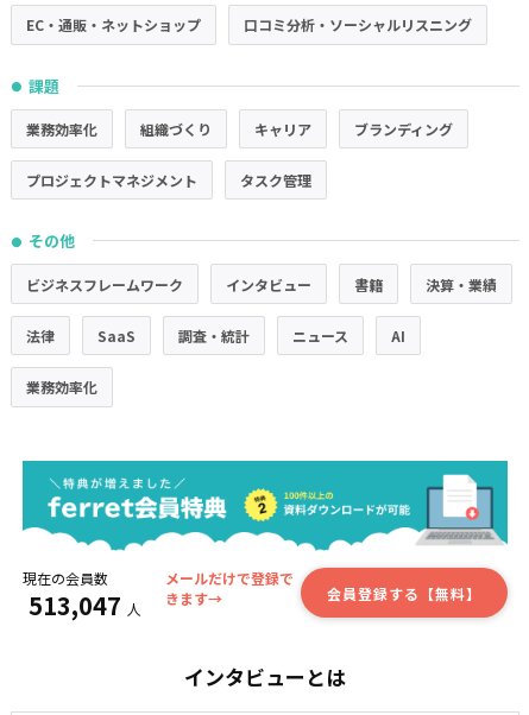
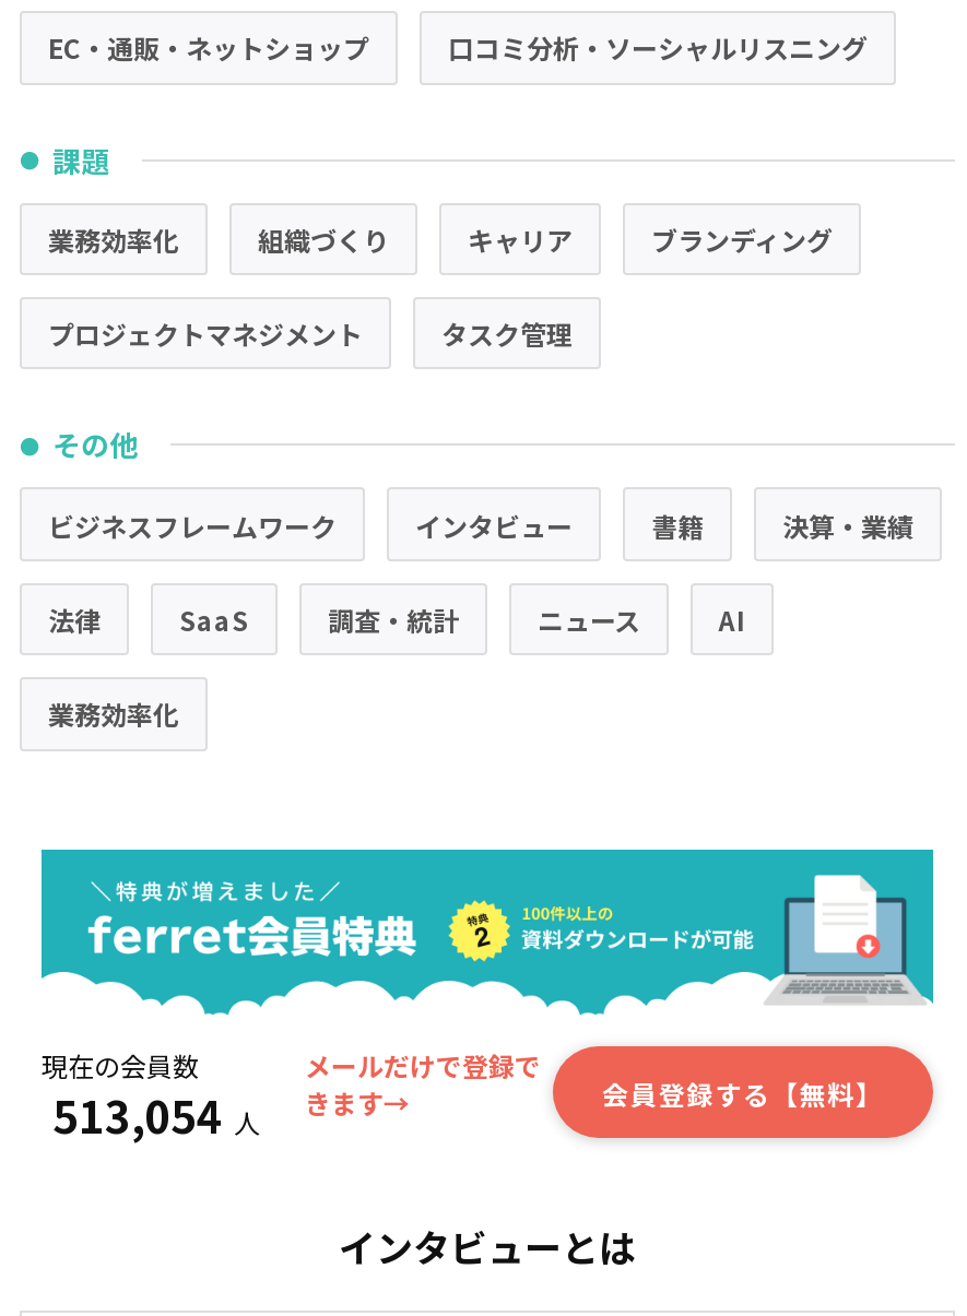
[29,588,141,623] 513,047 人 -> [52,1084,260,1147] 513,054 人

